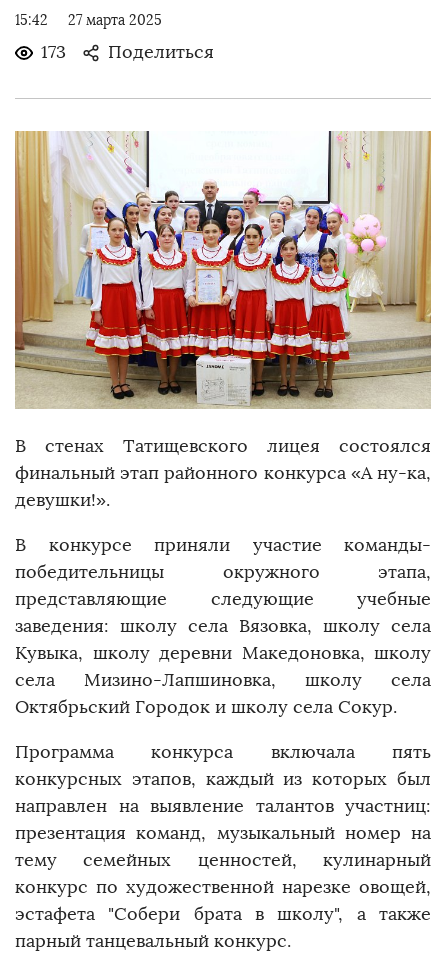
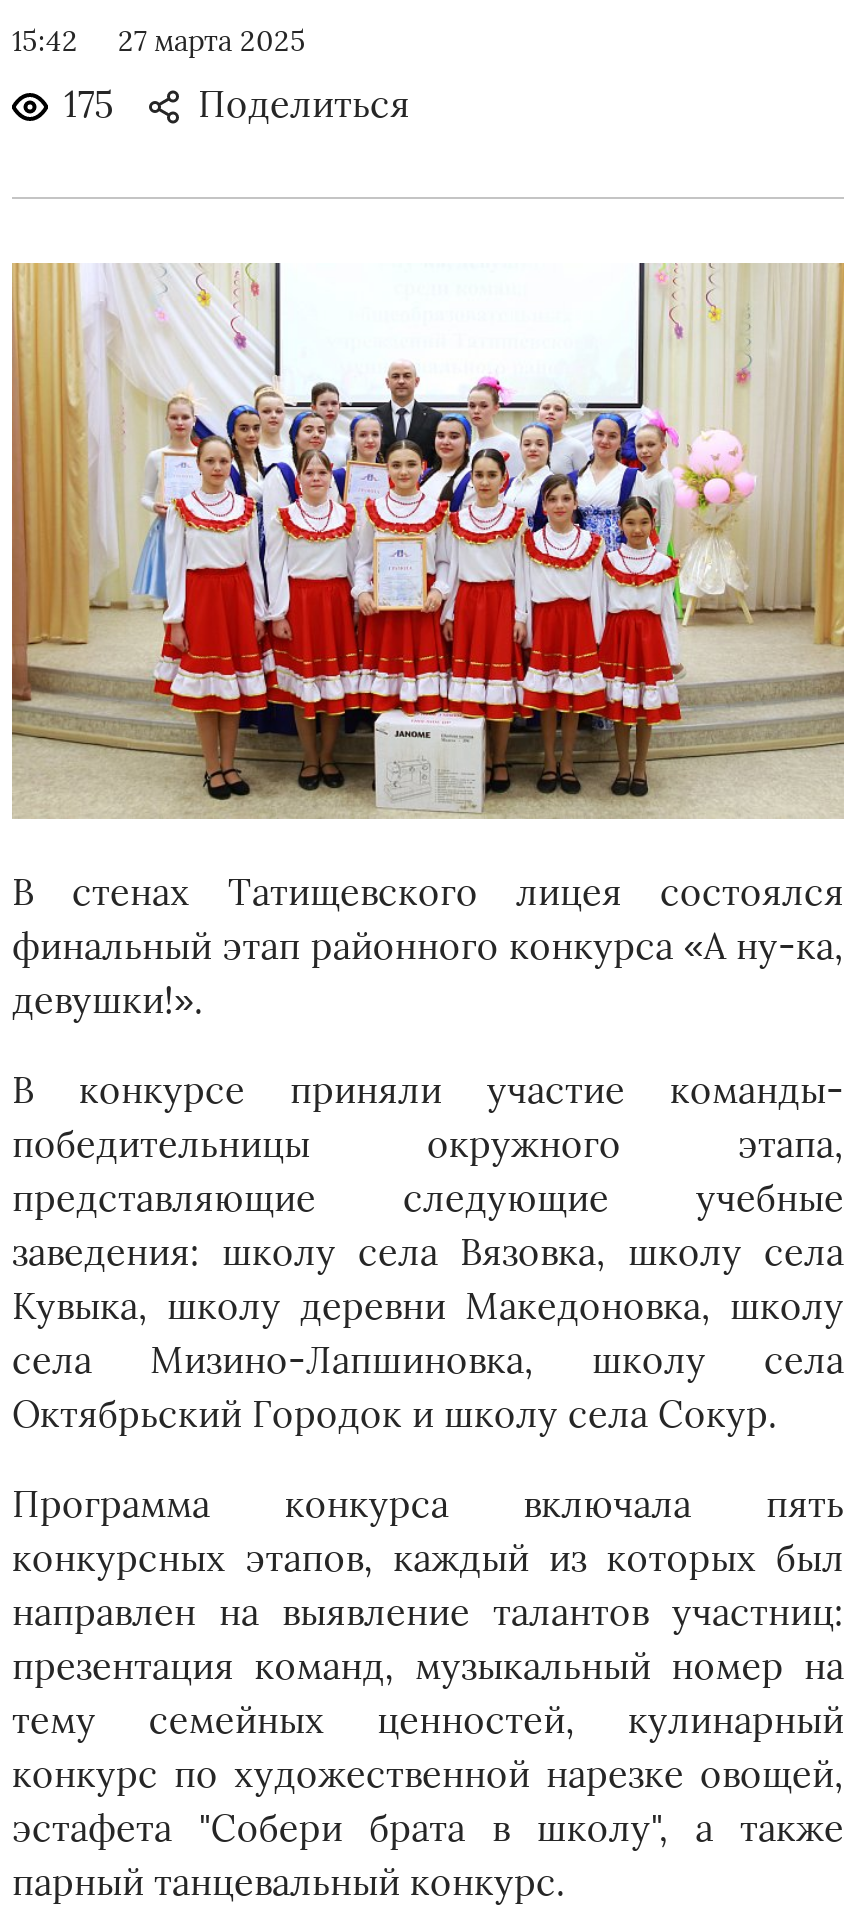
[41,41,214,63] 173 Поделиться -> [64,83,410,127] 175 Поделиться

